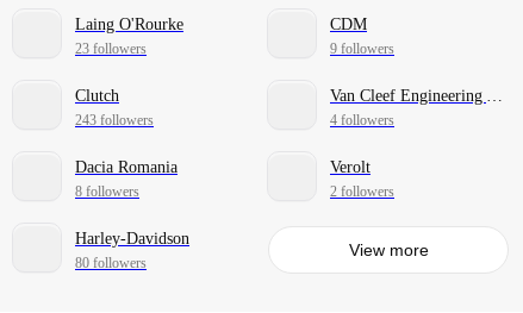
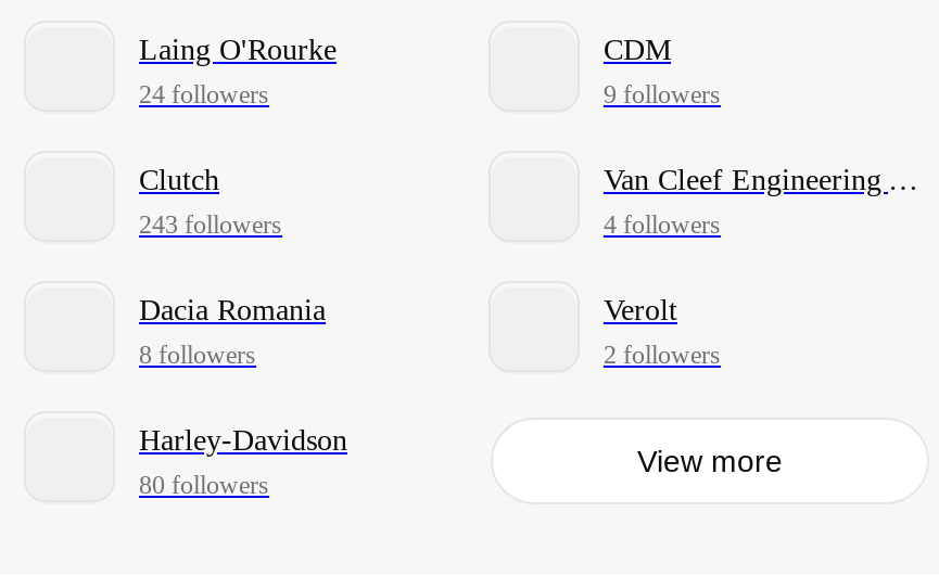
[75,40,147,57] 23 followers -> [139,78,269,108] 24 followers

